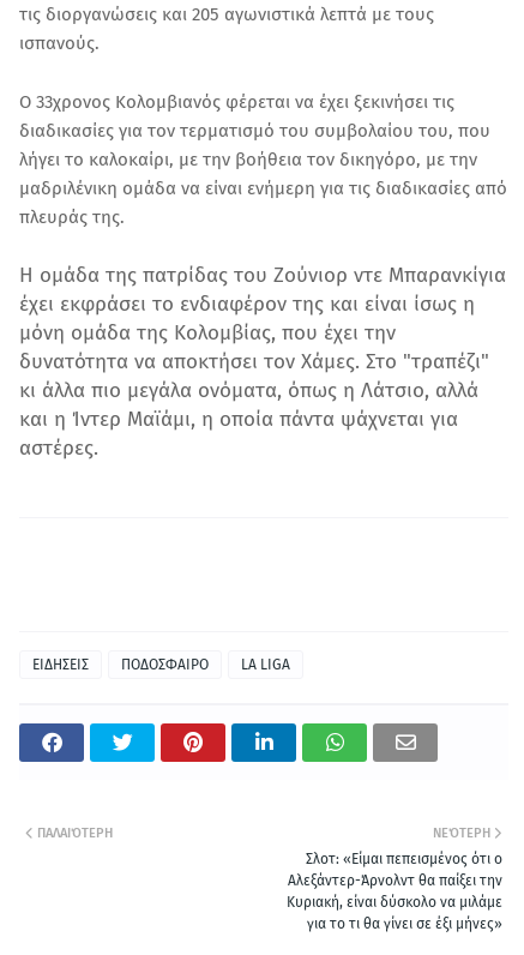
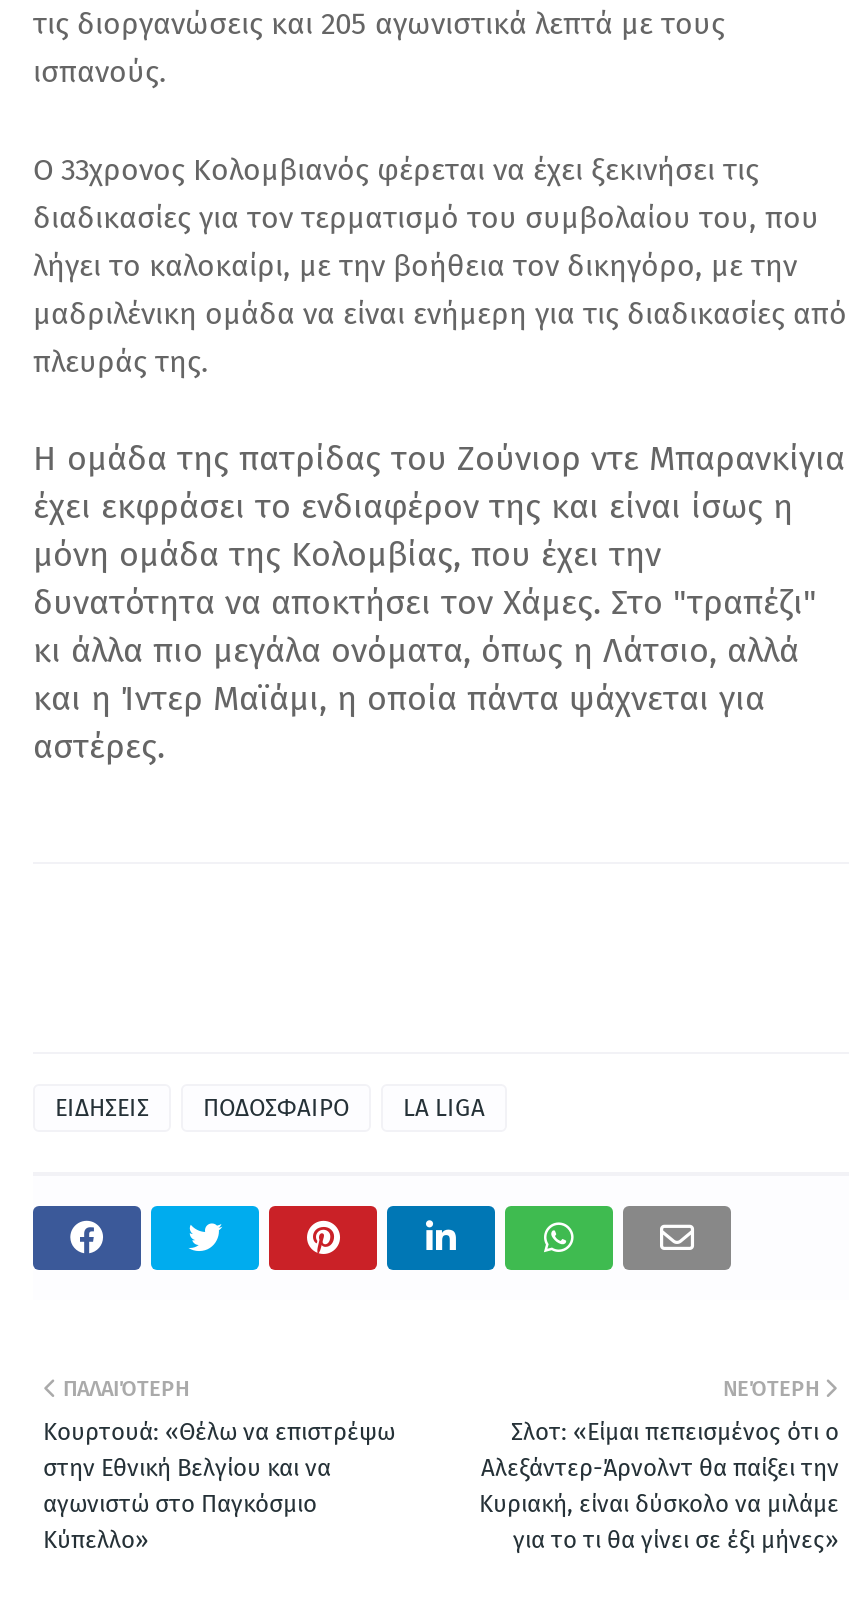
none -> [43,1419,395,1555] Κουρτουά: «Θέλω να επιστρέψω | στην Εθνική Βελγίου και να | αγωνιστώ στο Παγκόσμιο | Κύπελλο»

